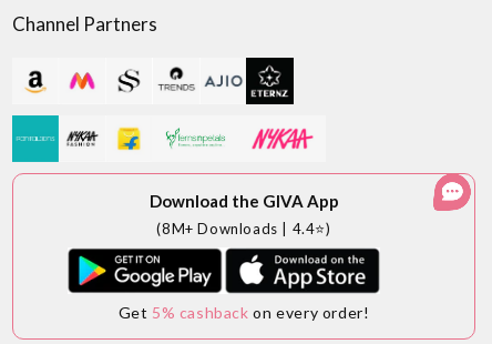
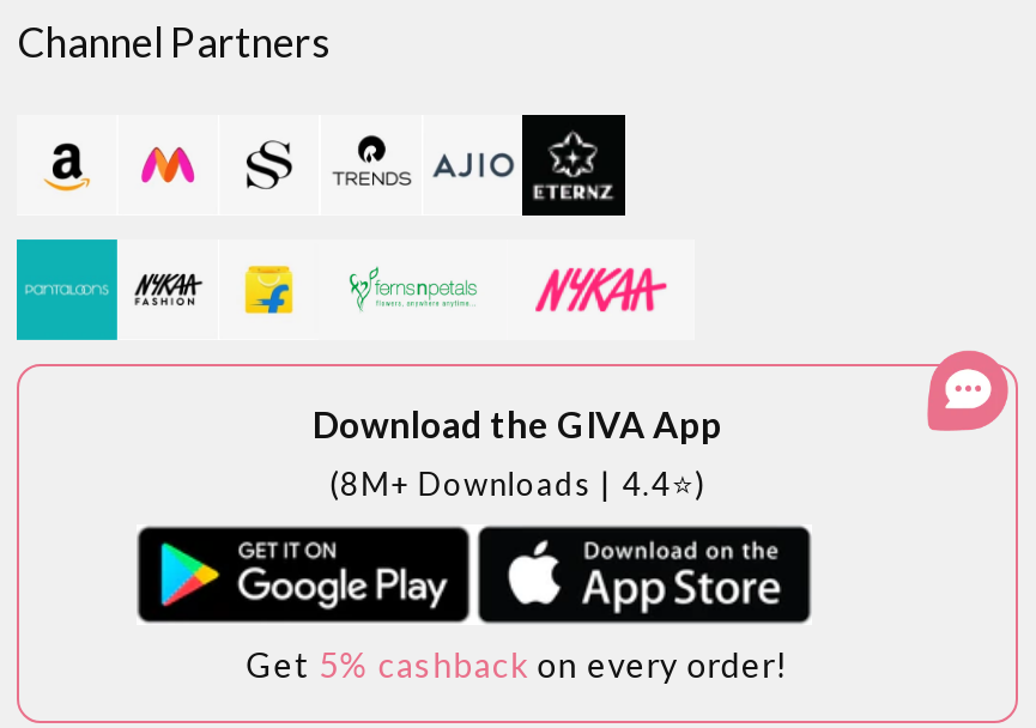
[432,168,471,212] [image] -> [927,350,1008,445] [image]

